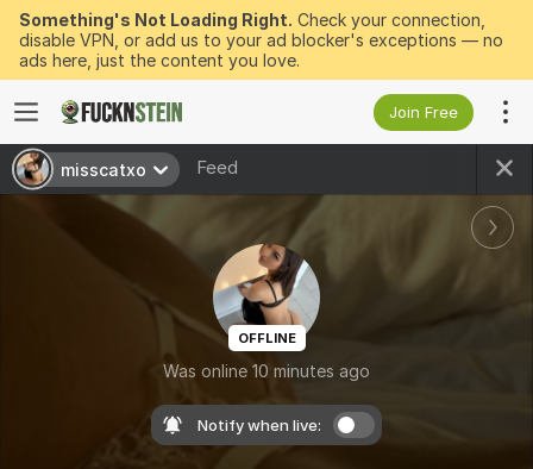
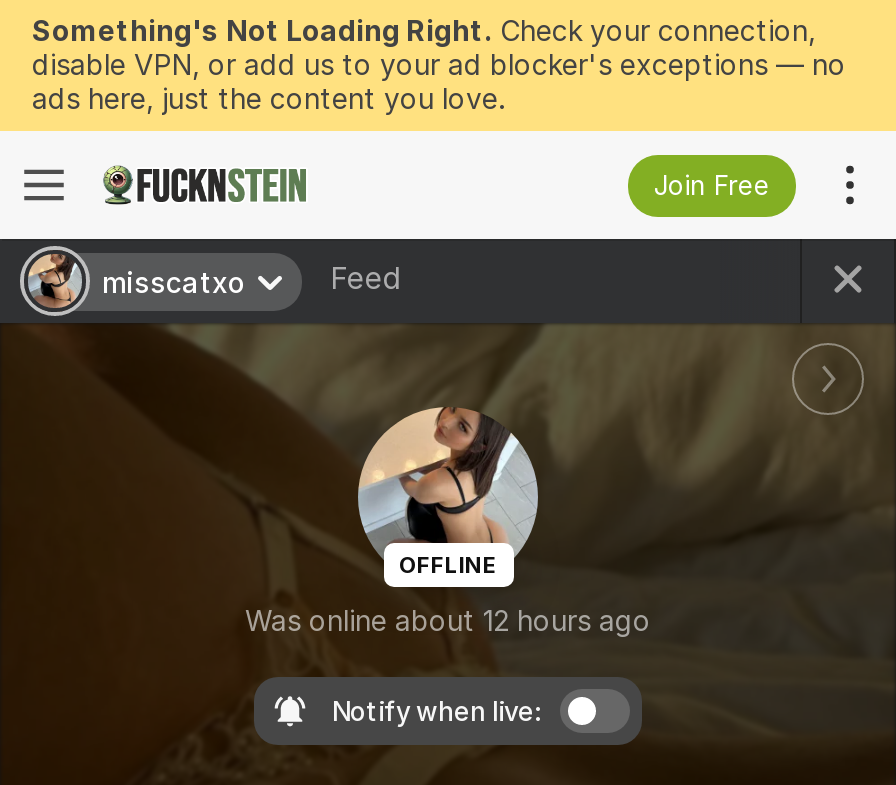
[163,360,370,380] Was online 10 minutes ago -> [245,602,651,636] Was online about 12 hours ago

